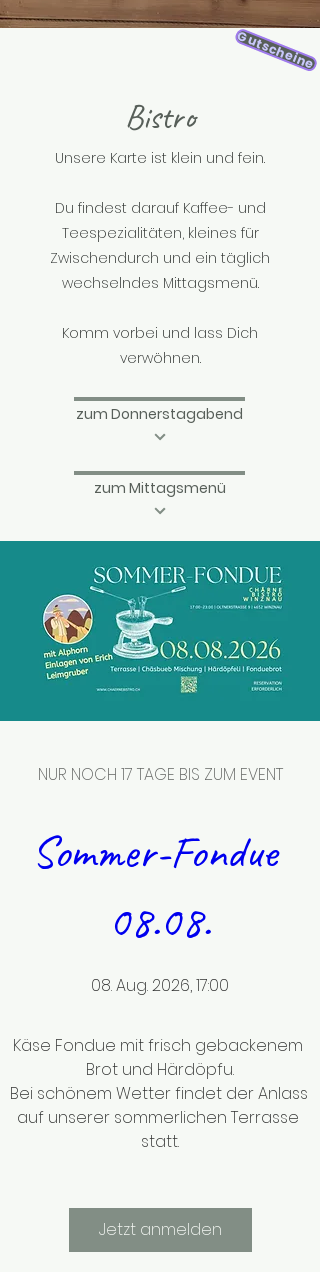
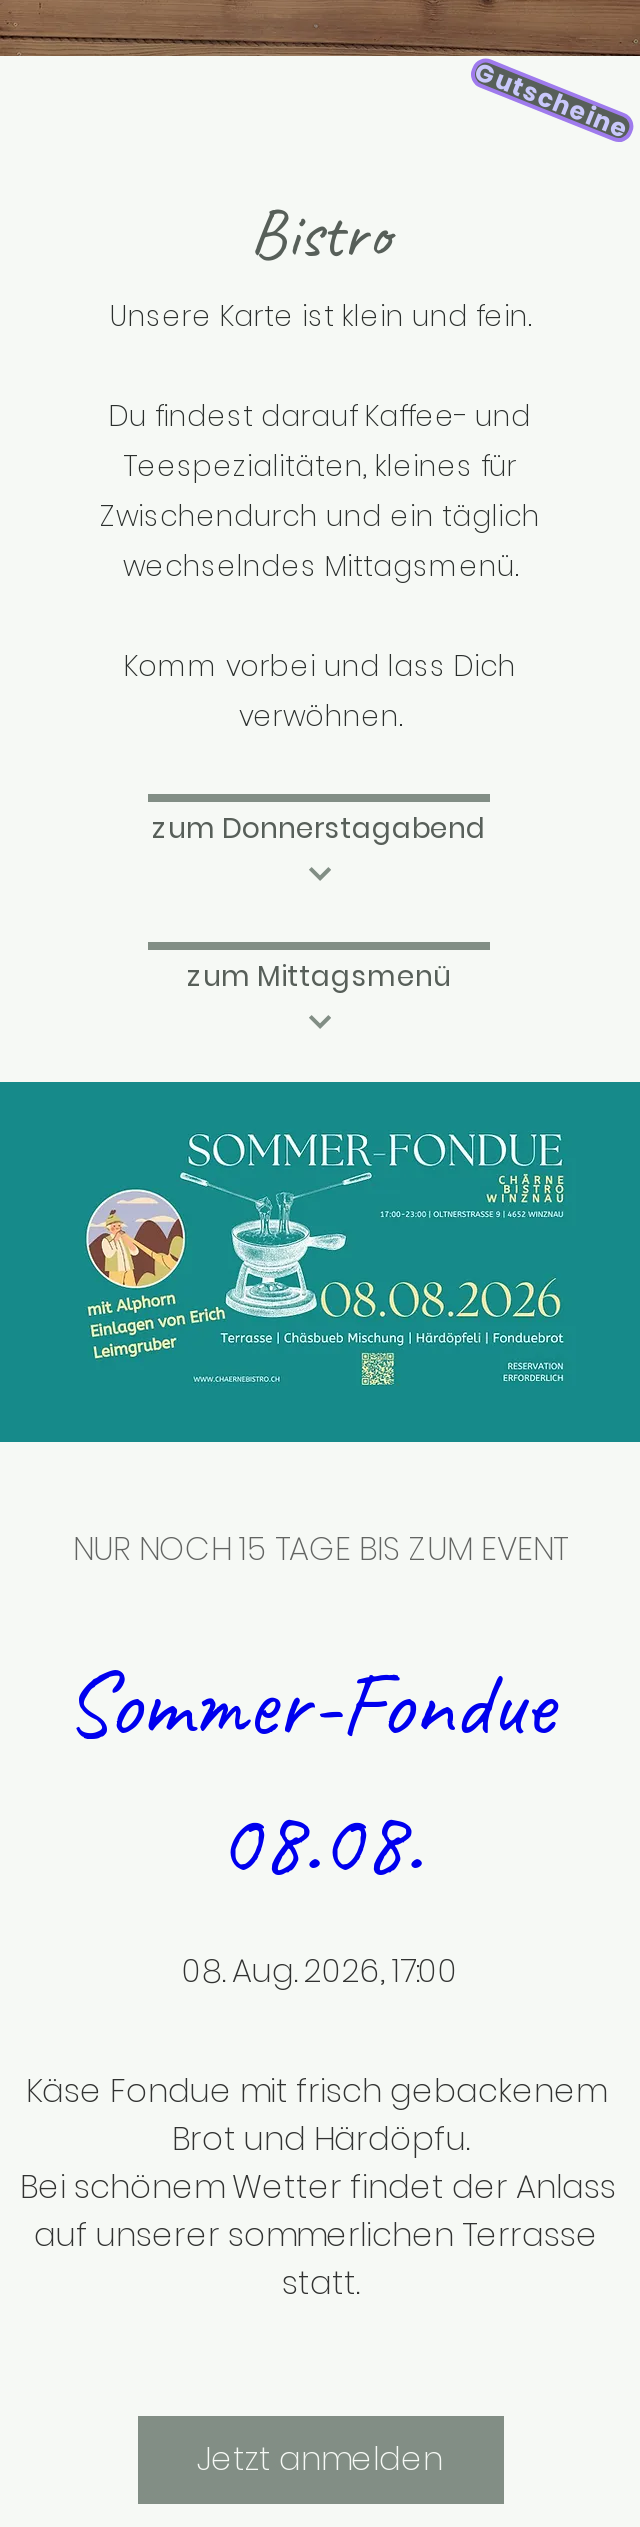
[37,763,282,786] NUR NOCH 17 TAGE BIS ZUM EVENT -> [73,1526,567,1572] NUR NOCH 15 TAGE BIS ZUM EVENT

